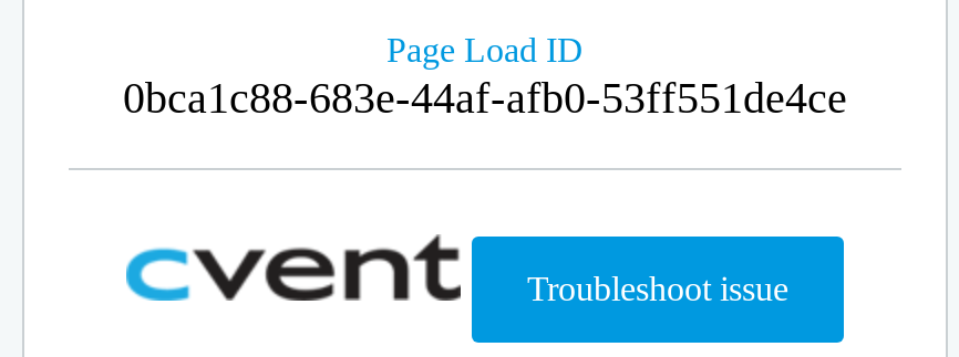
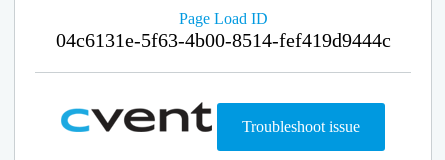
[123,73,847,122] 0bca1c88-683e-44af-afb0-53ff551de4ce -> [55,29,390,51] 04c6131e-5f63-4b00-8514-fef419d9444c

